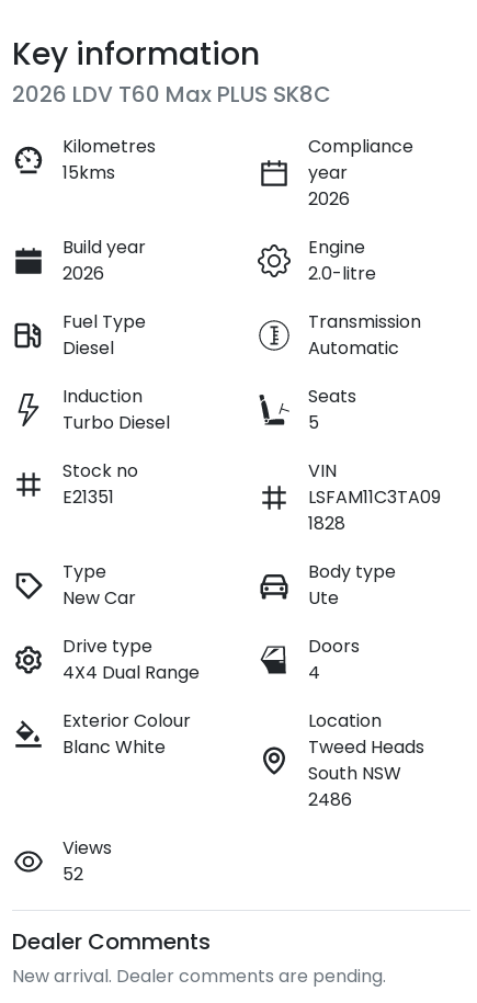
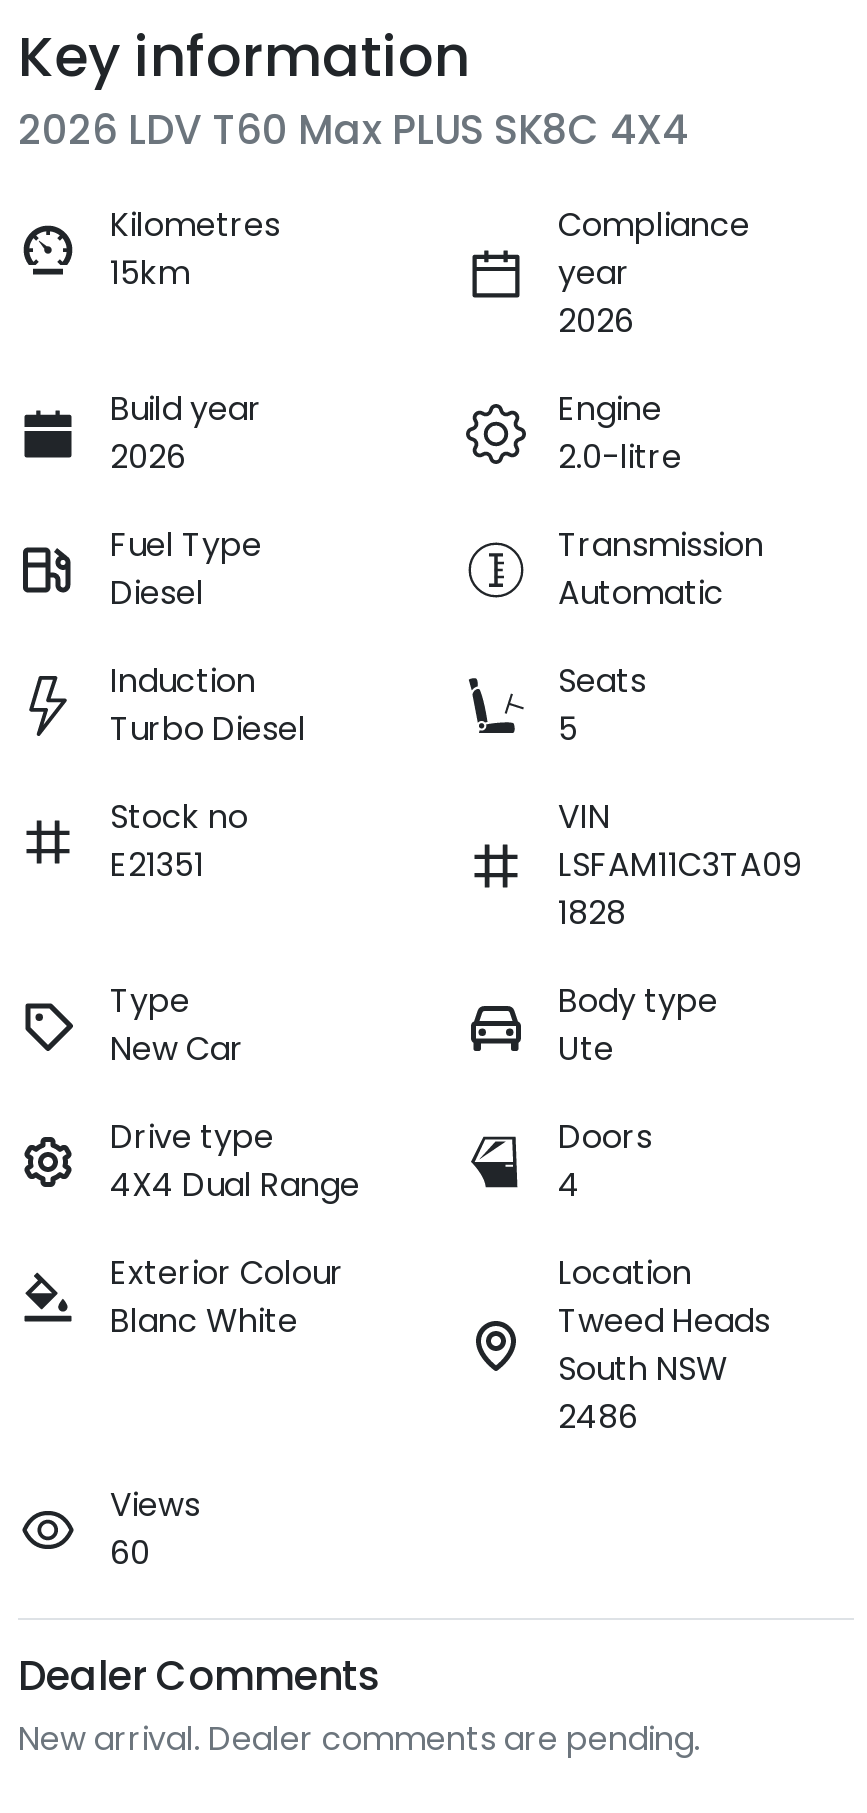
[12,79,331,109] 2026 LDV T60 Max PLUS SK8C -> [18,101,688,157] 2026 LDV T60 Max PLUS SK8C 4X4
[63,160,115,185] 15kms -> [110,249,190,295] 15km
[63,861,83,886] 52 -> [110,1529,150,1575] 60

